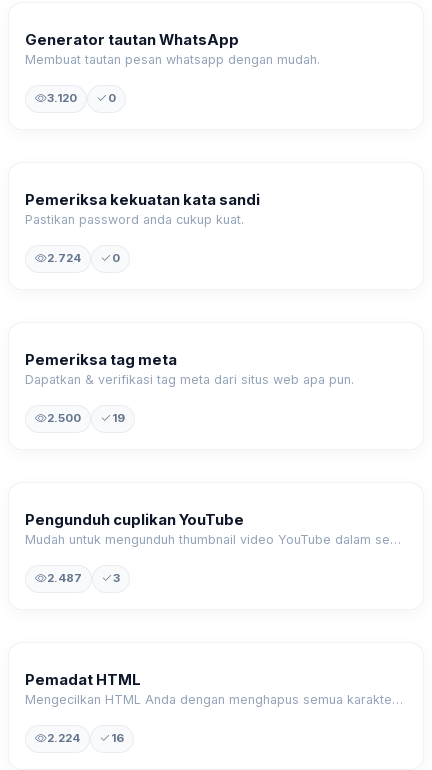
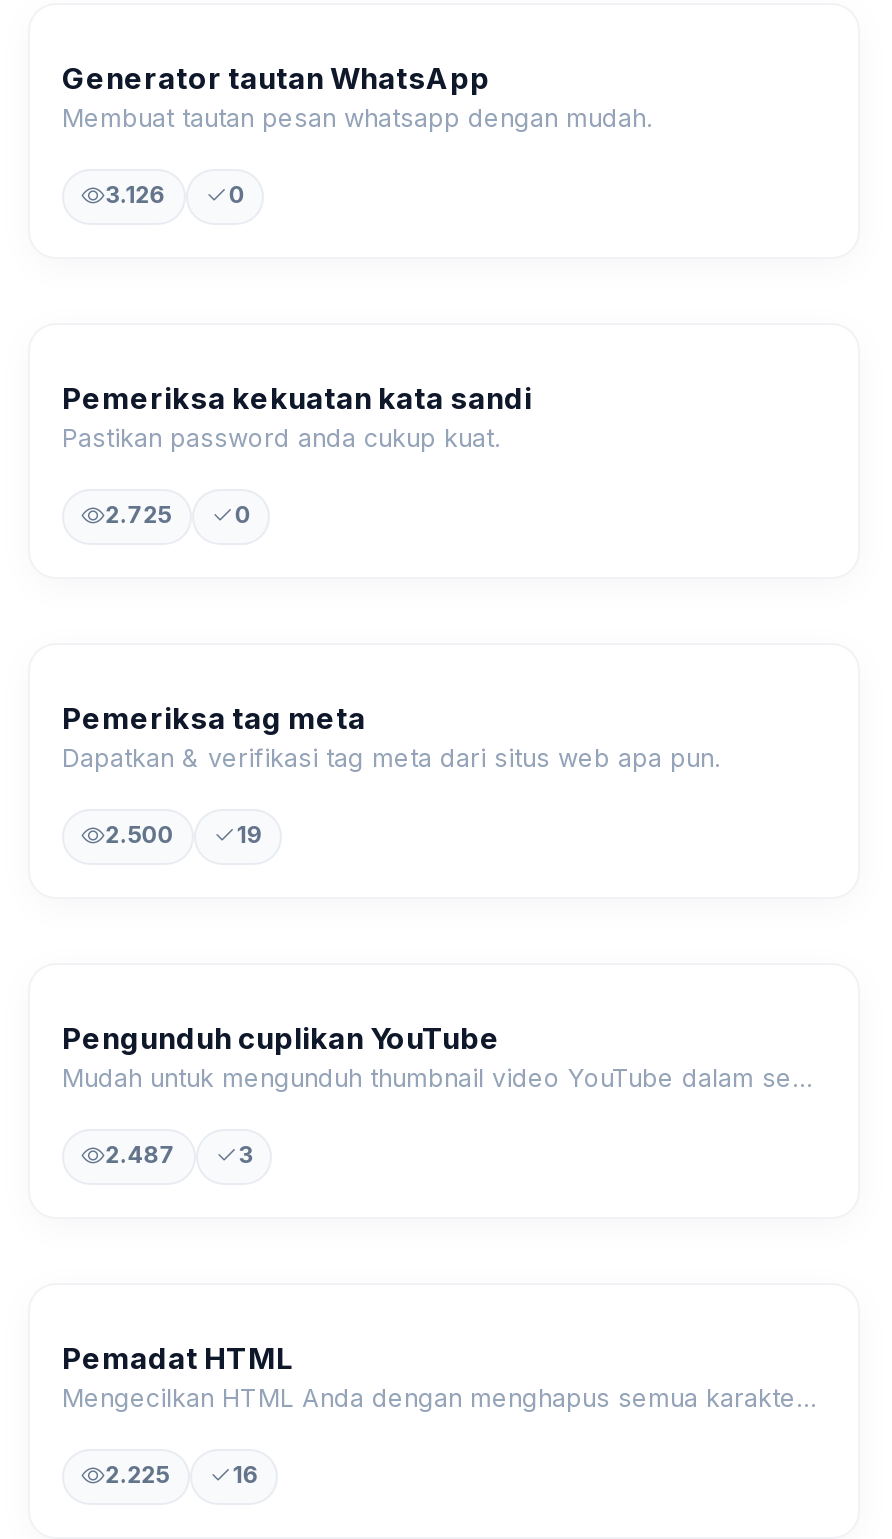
[47,91,77,105] 3.120 -> [106,182,166,210] 3.126
[47,251,81,265] 2.724 -> [106,502,172,530] 2.725
[47,731,80,745] 2.224 -> [106,1461,170,1489] 2.225

